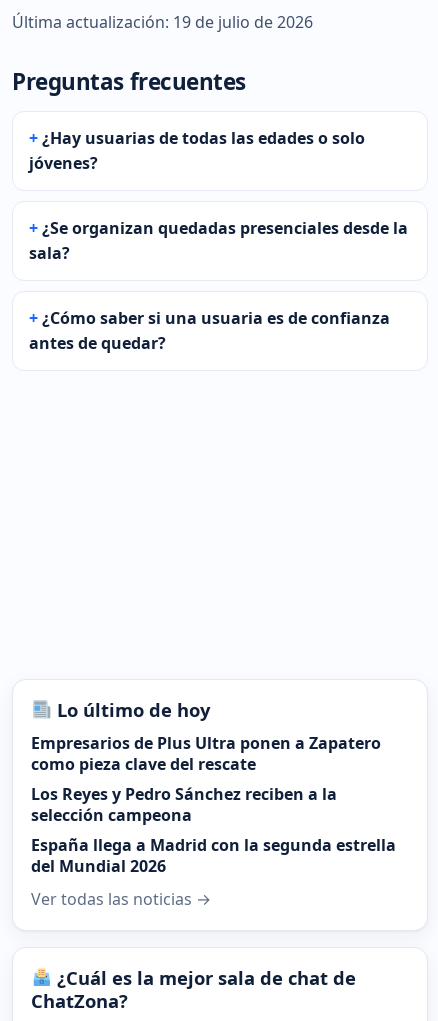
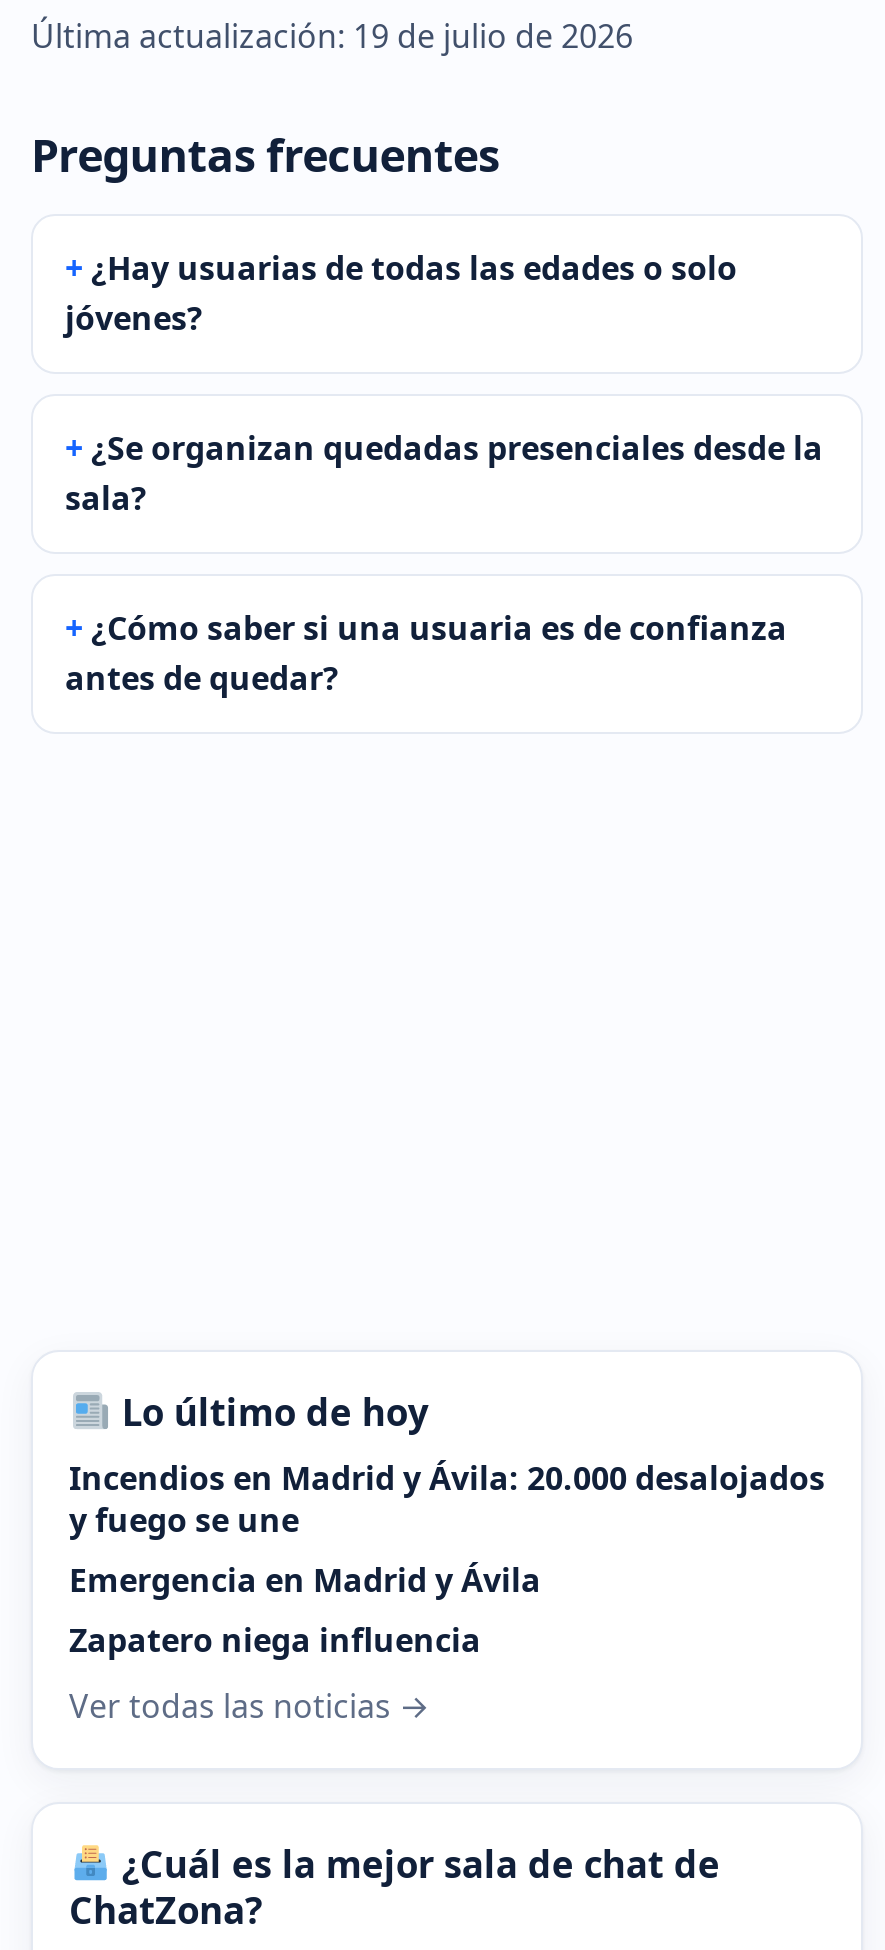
[31,731,396,876] Empresarios de Plus Ultra ponen a Zapatero | como pieza clave del rescate | Los Reyes y Pedro Sánchez reciben a la | selección campeona | España llega a Madrid con la segunda estrella | del Mundial 2026 -> [69,1455,825,1661] Incendios en Madrid y Ávila: 20.000 desalojados | y fuego se une | Emergencia en Madrid y Ávila | Zapatero niega influencia

